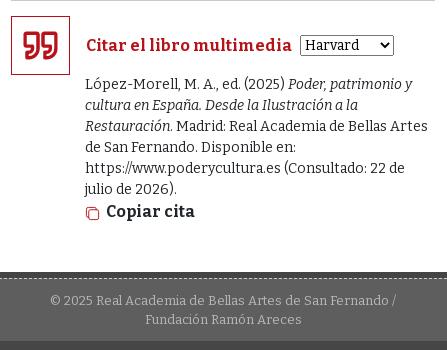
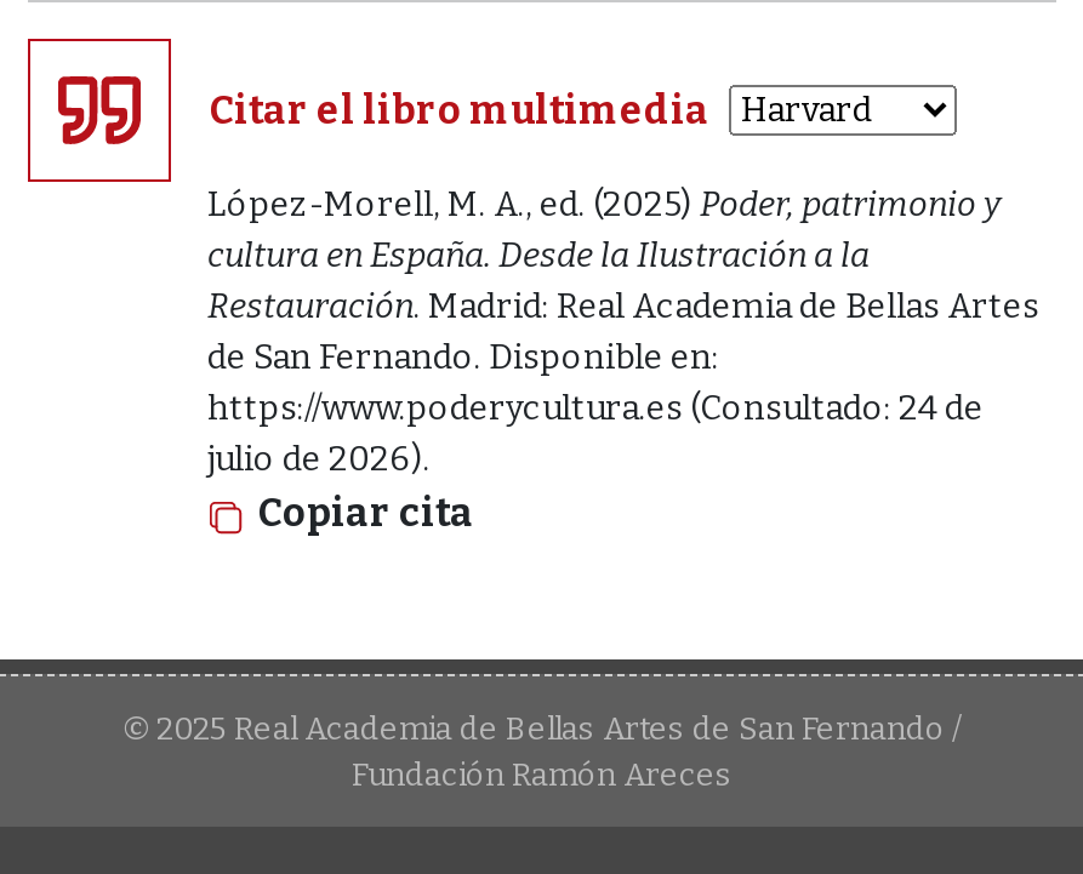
[85,160,405,177] https://www.poderycultura.es (Consultado: 22 de -> [207,388,984,429] https://www.poderycultura.es (Consultado: 24 de

